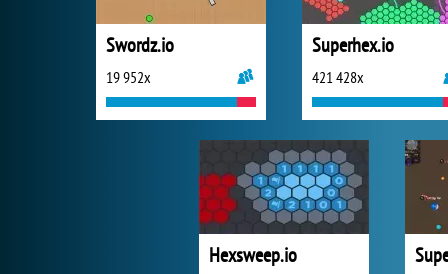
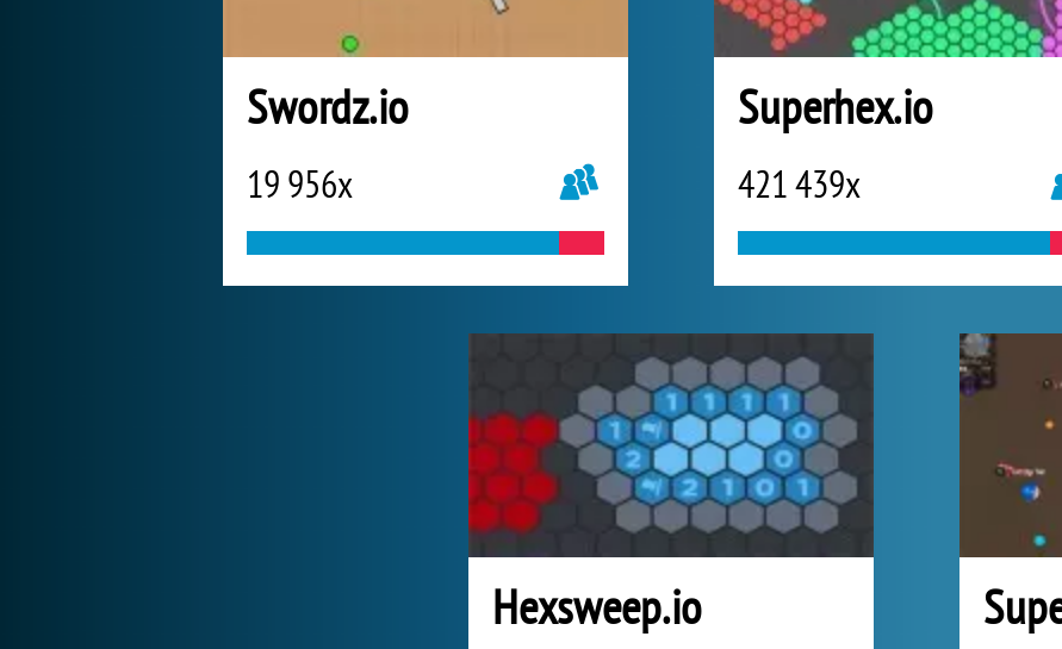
[106,67,151,87] 19 952x -> [247,160,354,207] 19 956x
[312,67,364,87] 421 428x -> [738,160,862,207] 421 439x

